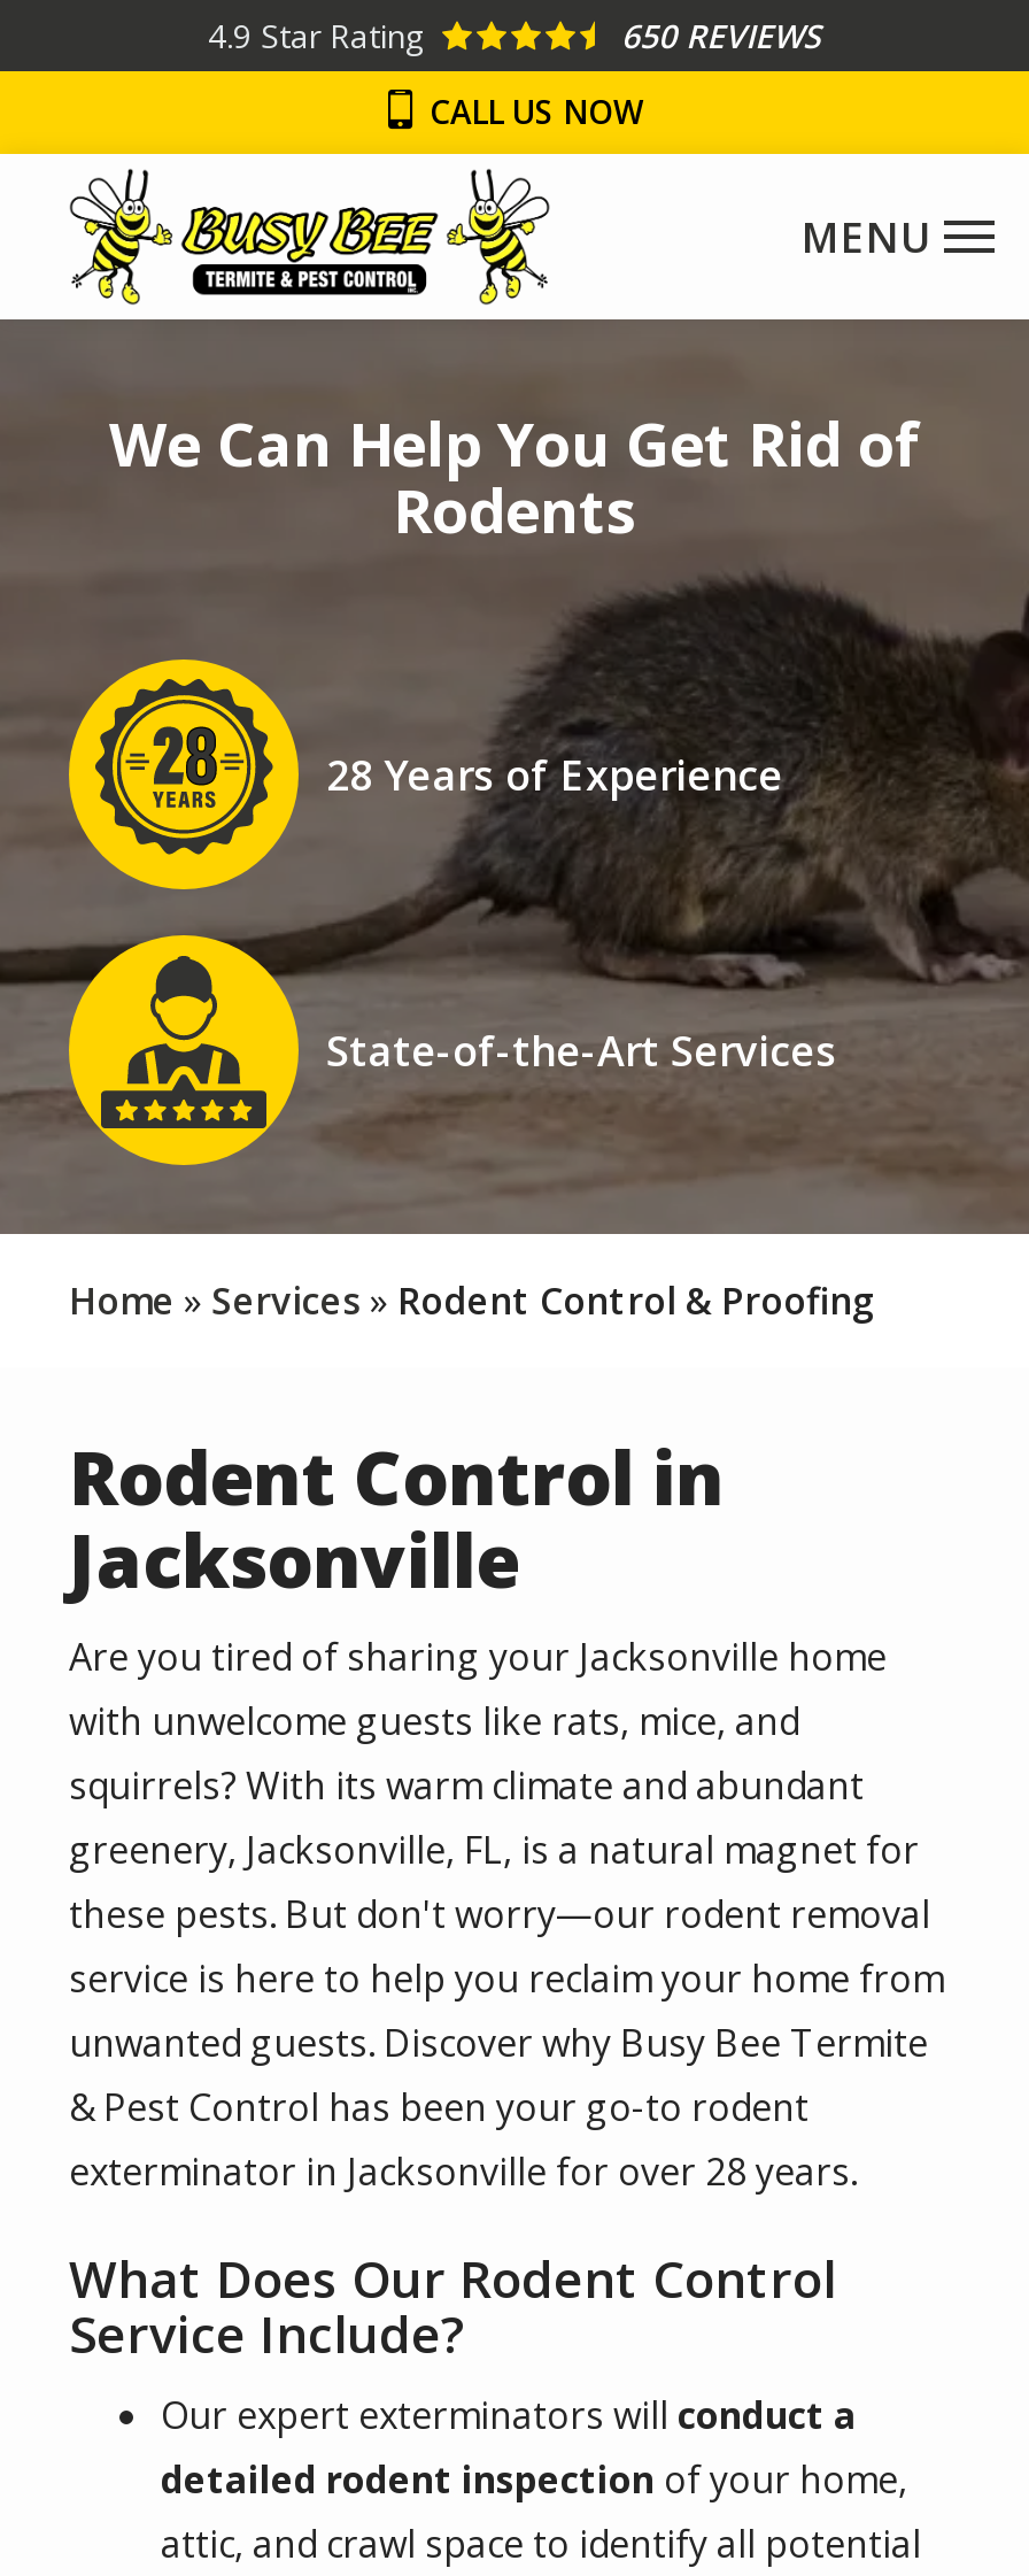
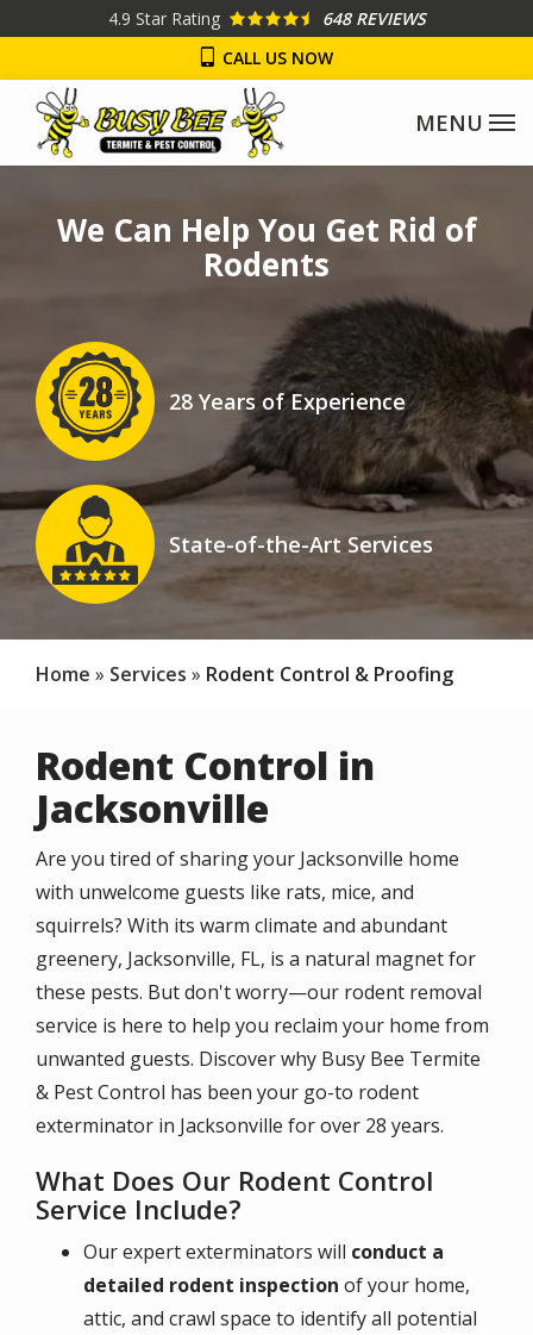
[621,14,821,57] 650 REVIEWS -> [322,7,425,30] 648 REVIEWS

